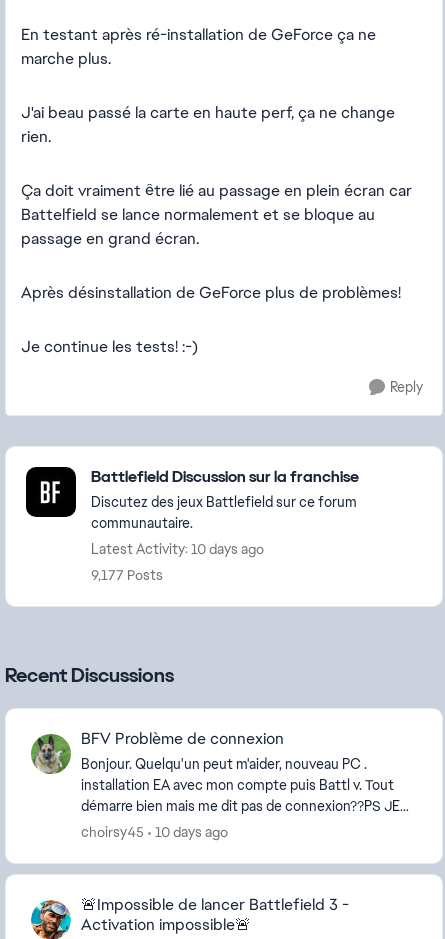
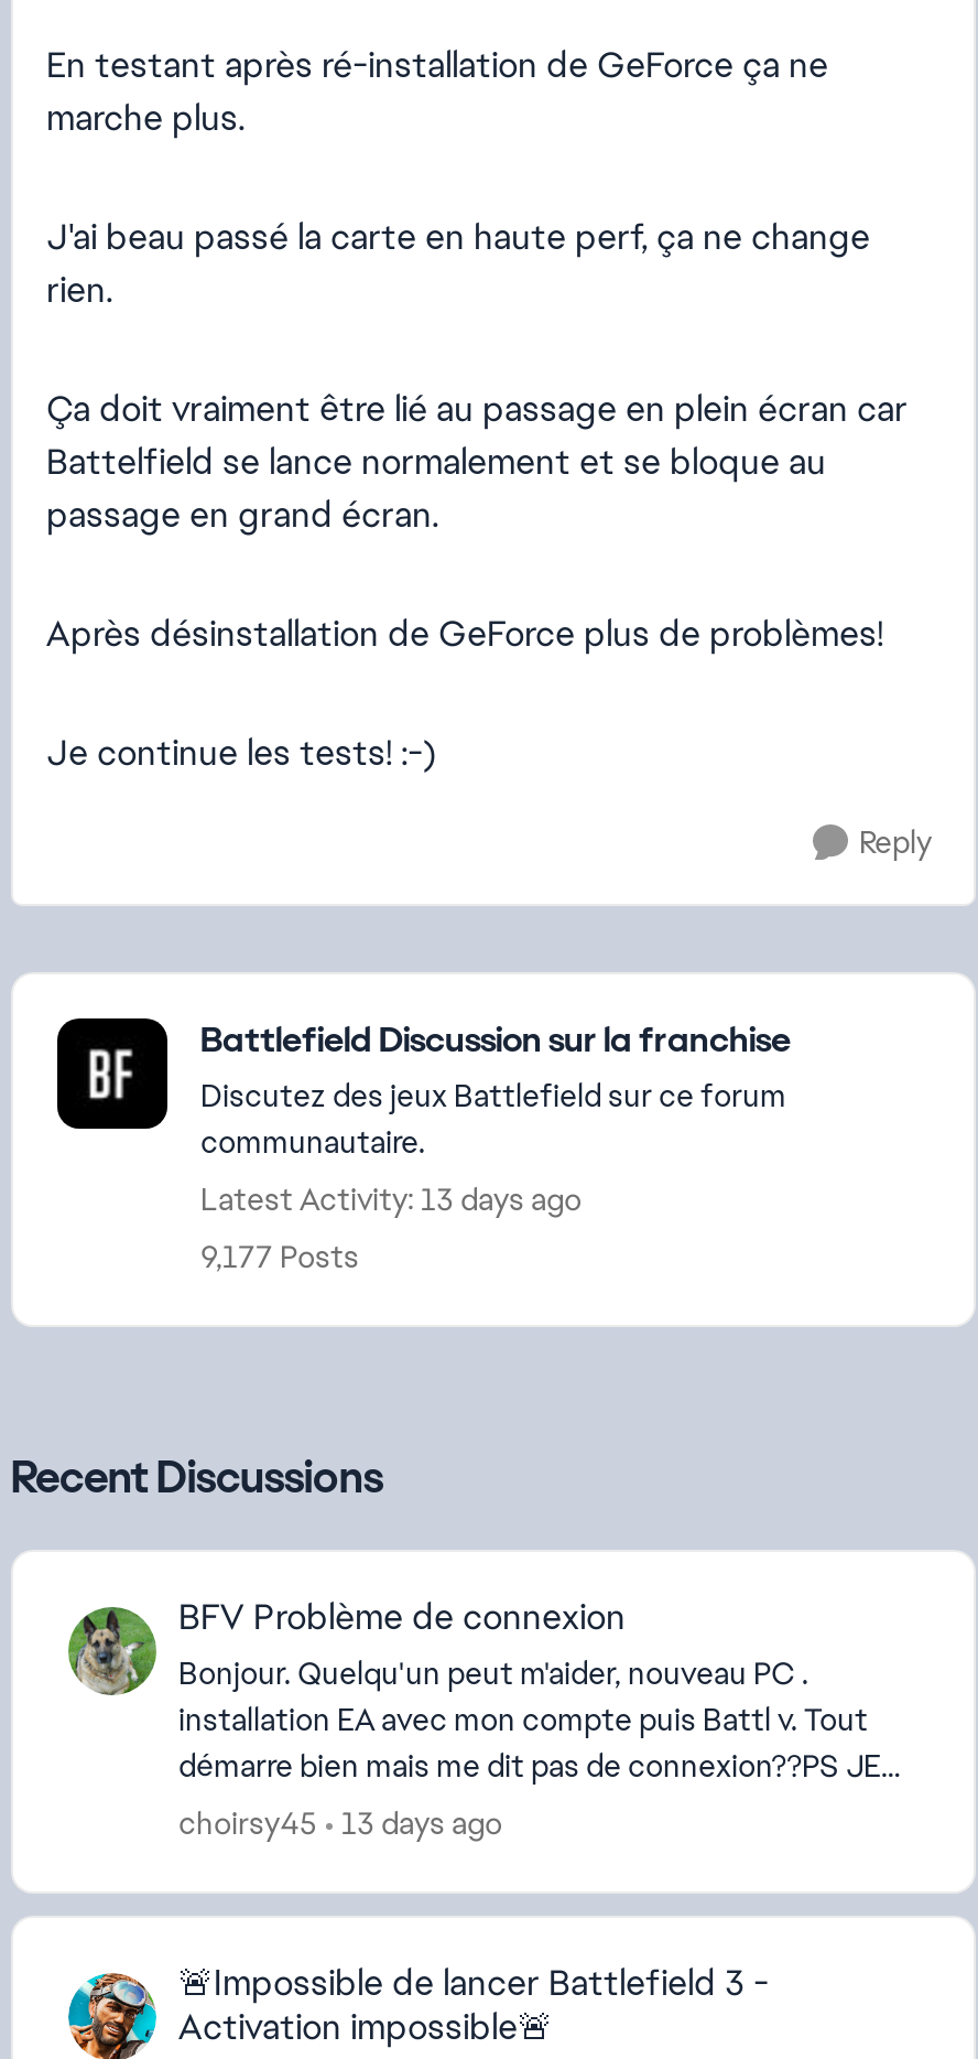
[91,540,264,558] Latest Activity: 10 days ago -> [200,1179,582,1219] Latest Activity: 13 days ago
[155,823,228,841] 10 days ago -> [341,1803,502,1843] 13 days ago

